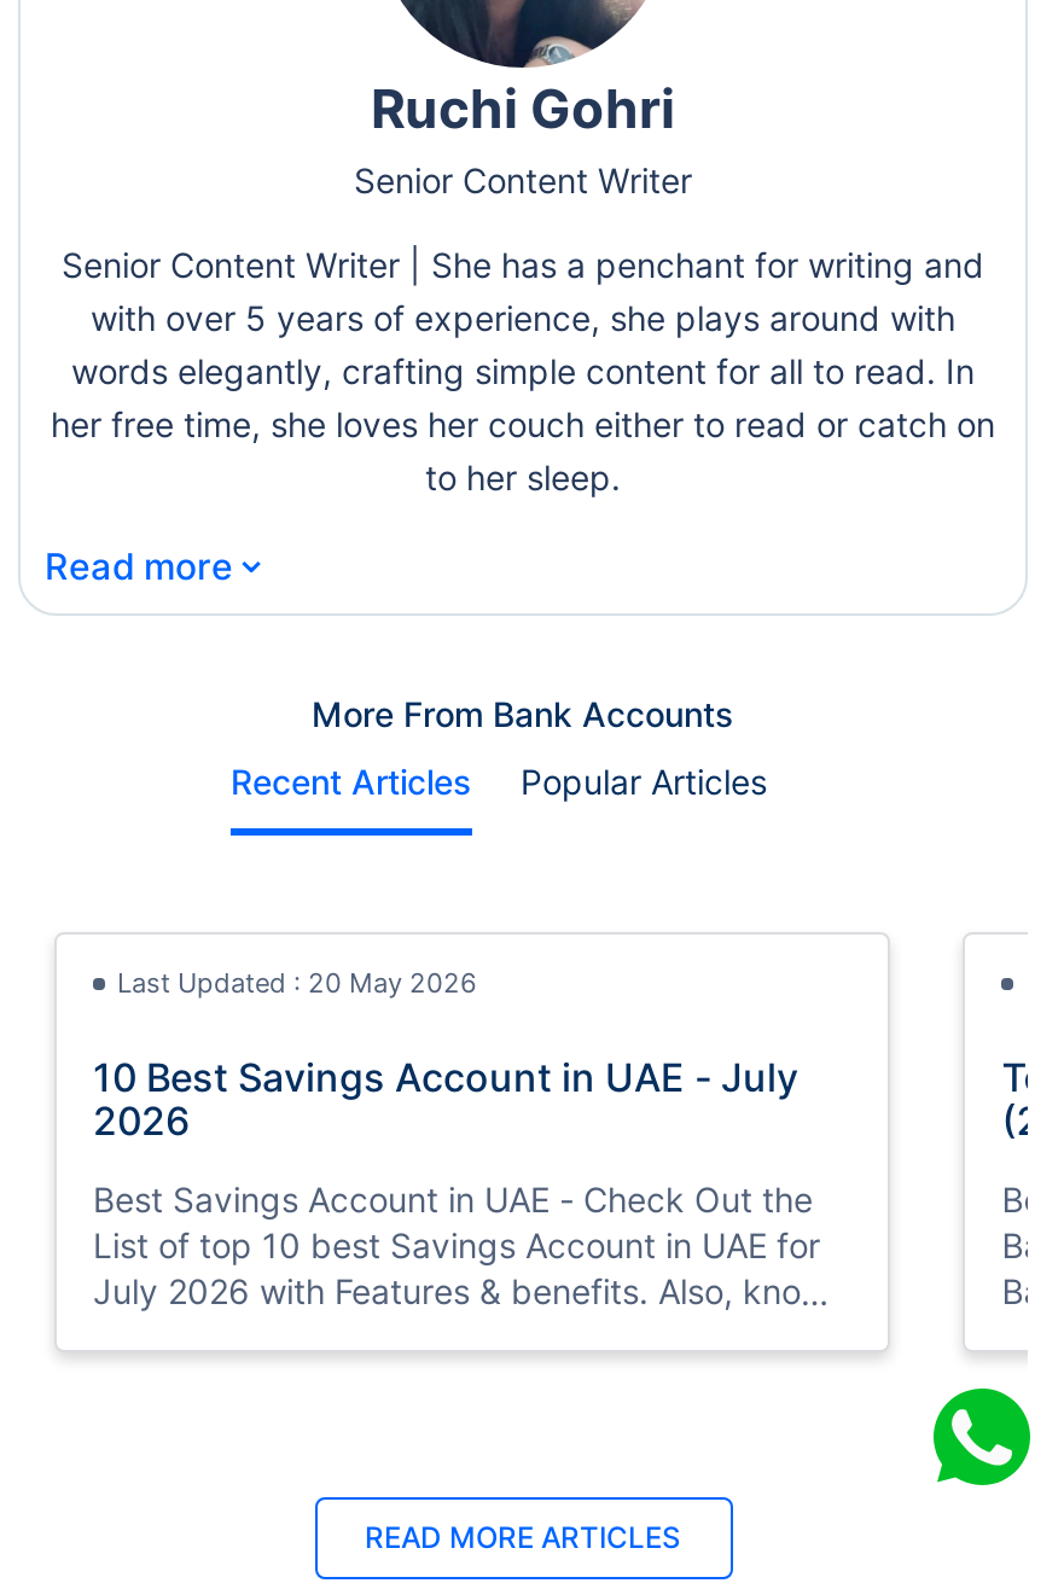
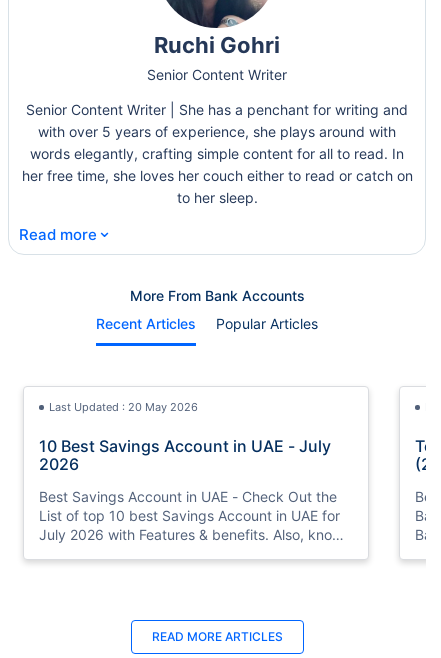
[931,1386,1033,1488] [image] -> none

